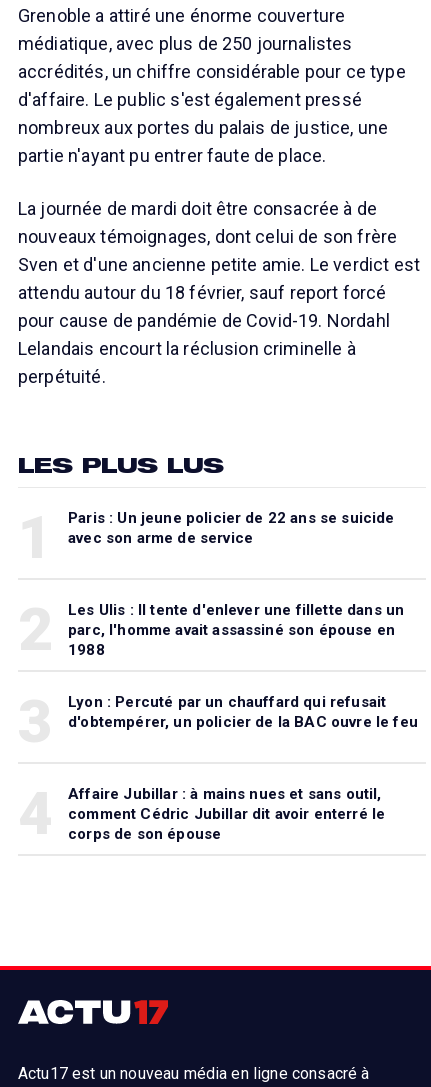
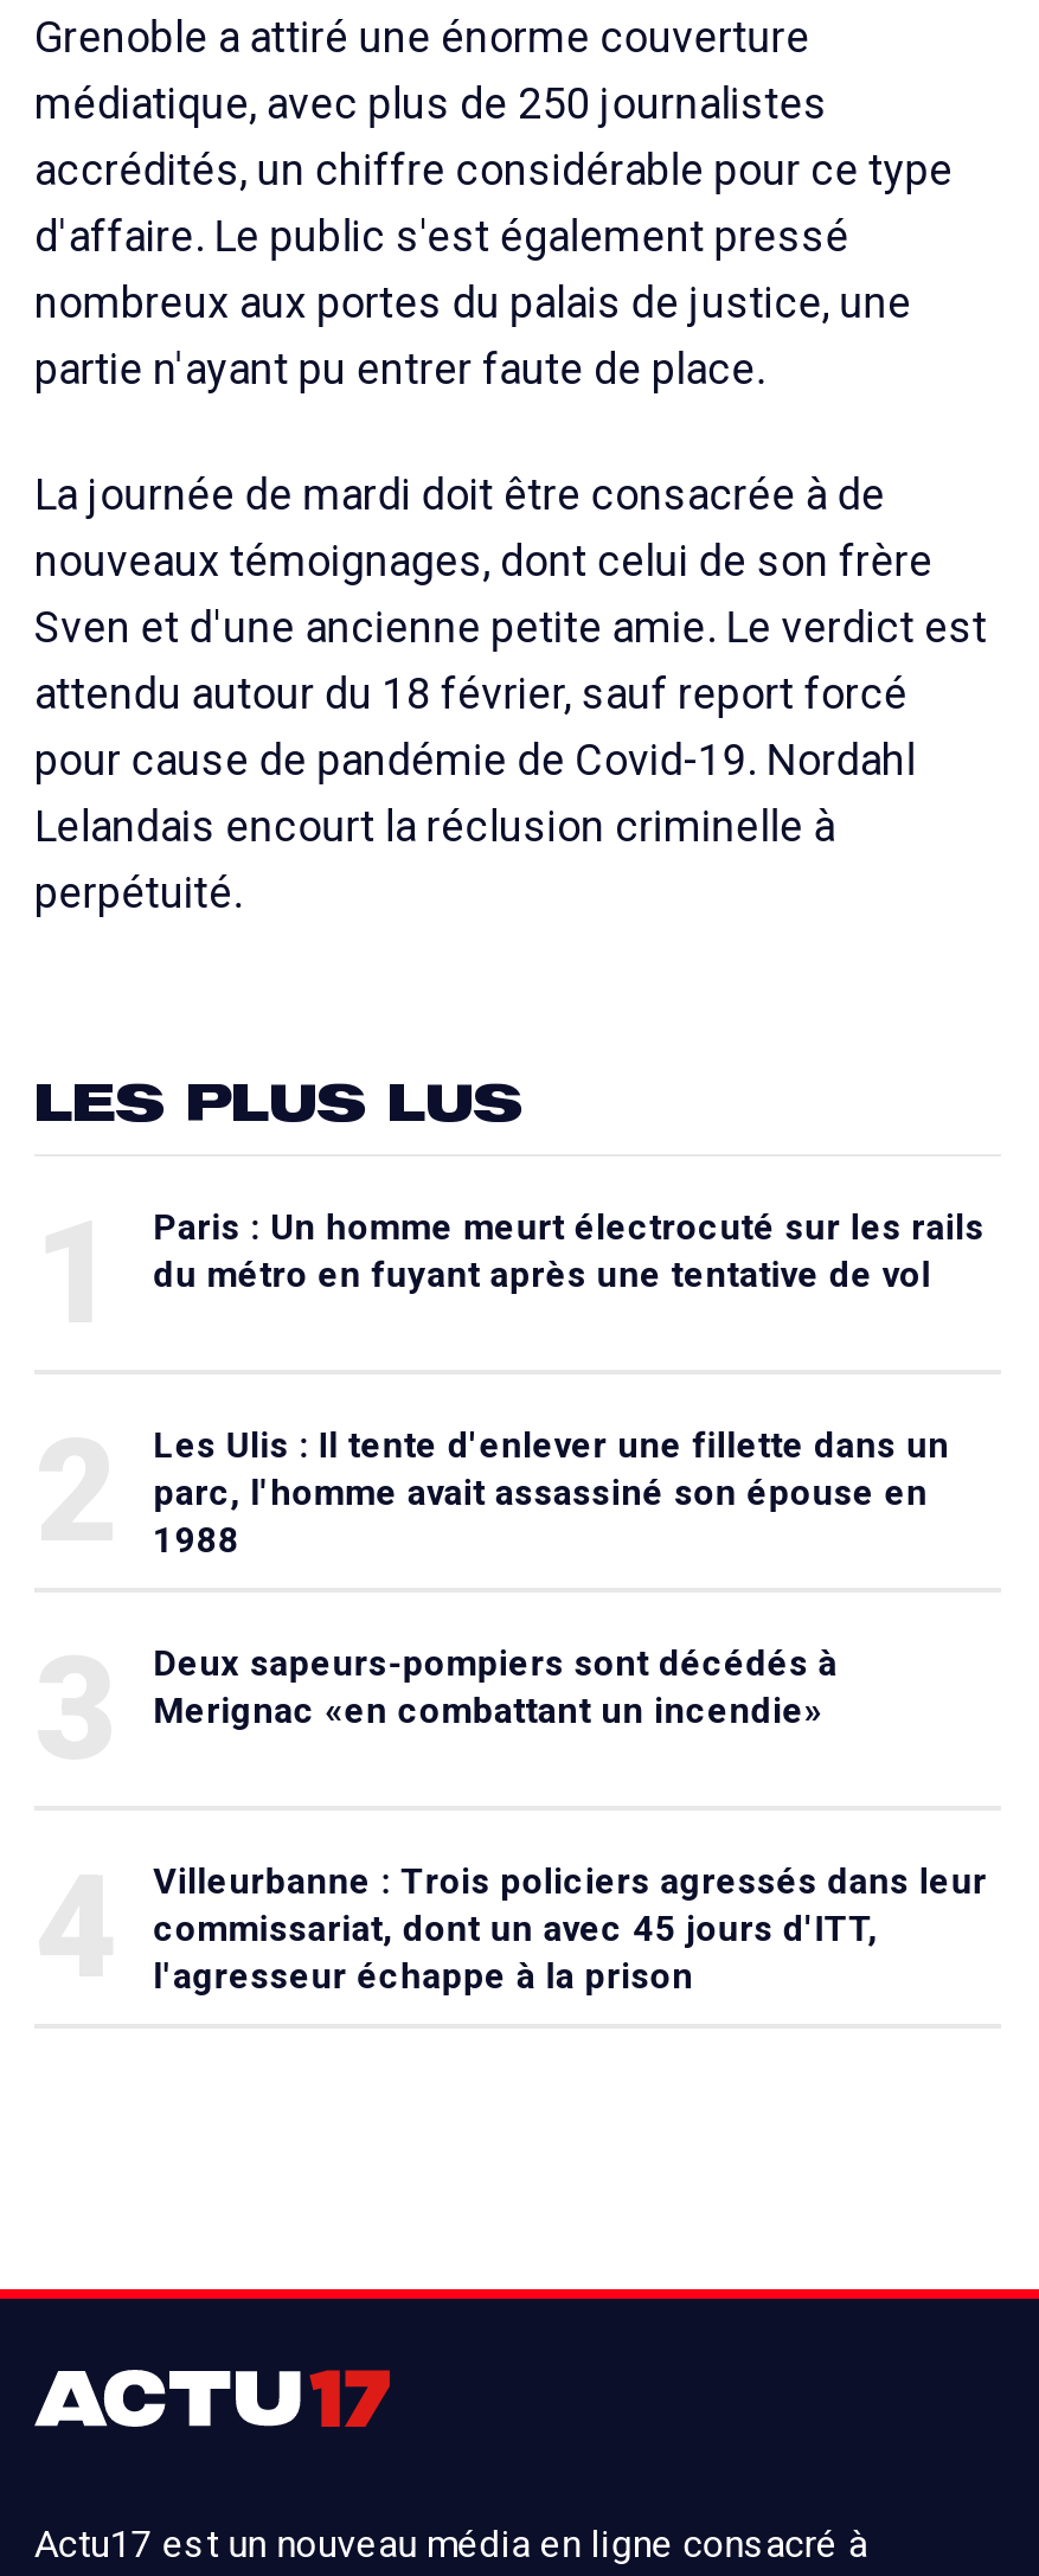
[68,509,394,547] Paris : Un jeune policier de 22 ans se suicide | avec son arme de service -> [153,1205,984,1295] Paris : Un homme meurt électrocuté sur les rails | du métro en fuyant après une tentative de vol
[68,693,418,731] Lyon : Percuté par un chauffard qui refusait | d'obtempérer, un policier de la BAC ouvre le feu -> [153,1641,837,1731] Deux sapeurs-pompiers sont décédés à | Merignac «en combattant un incendie»
[68,785,385,843] Affaire Jubillar : à mains nues et sans outil, | comment Cédric Jubillar dit avoir enterré le | corps de son épouse -> [153,1859,987,1997] Villeurbanne : Trois policiers agressés dans leur | commissariat, dont un avec 45 jours d'ITT, | l'agresseur échappe à la prison

